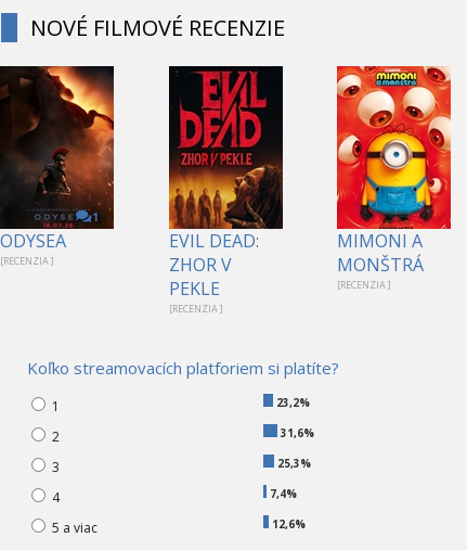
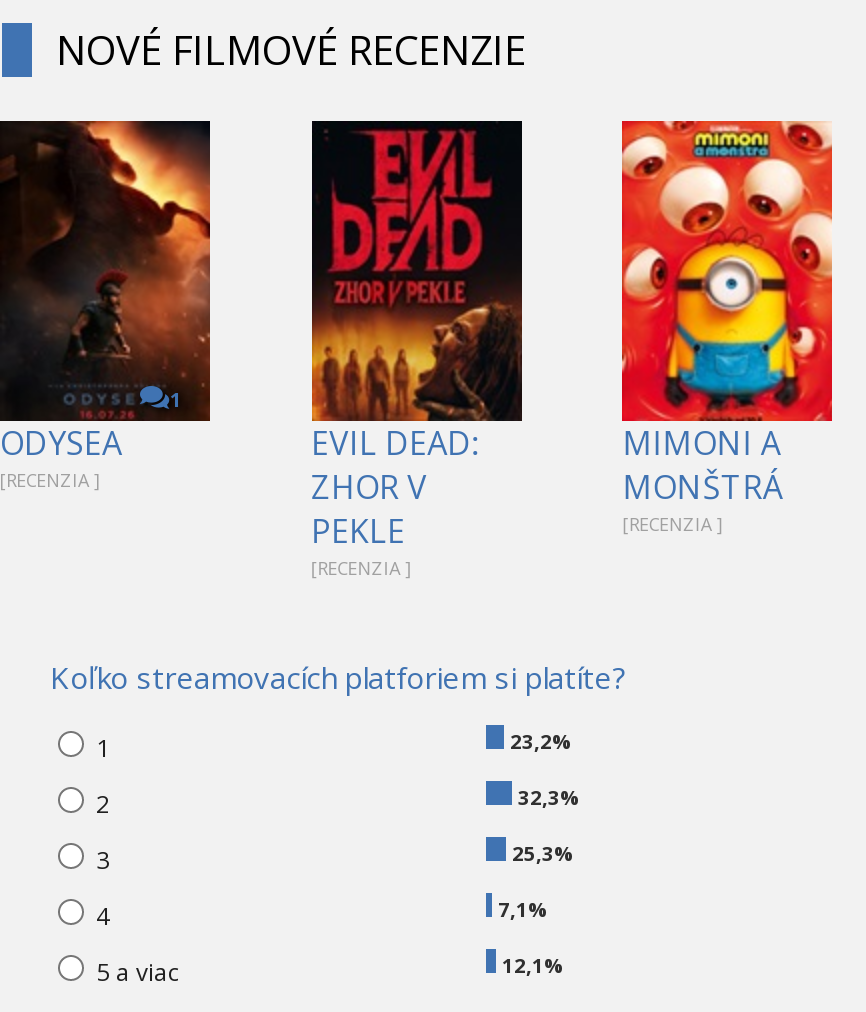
[281,425,314,440] 31,6% -> [518,783,580,811] 32,3%
[270,486,297,501] 7,4% -> [498,895,548,923] 7,1%
[272,516,306,532] 12,6% -> [502,951,564,979] 12,1%

